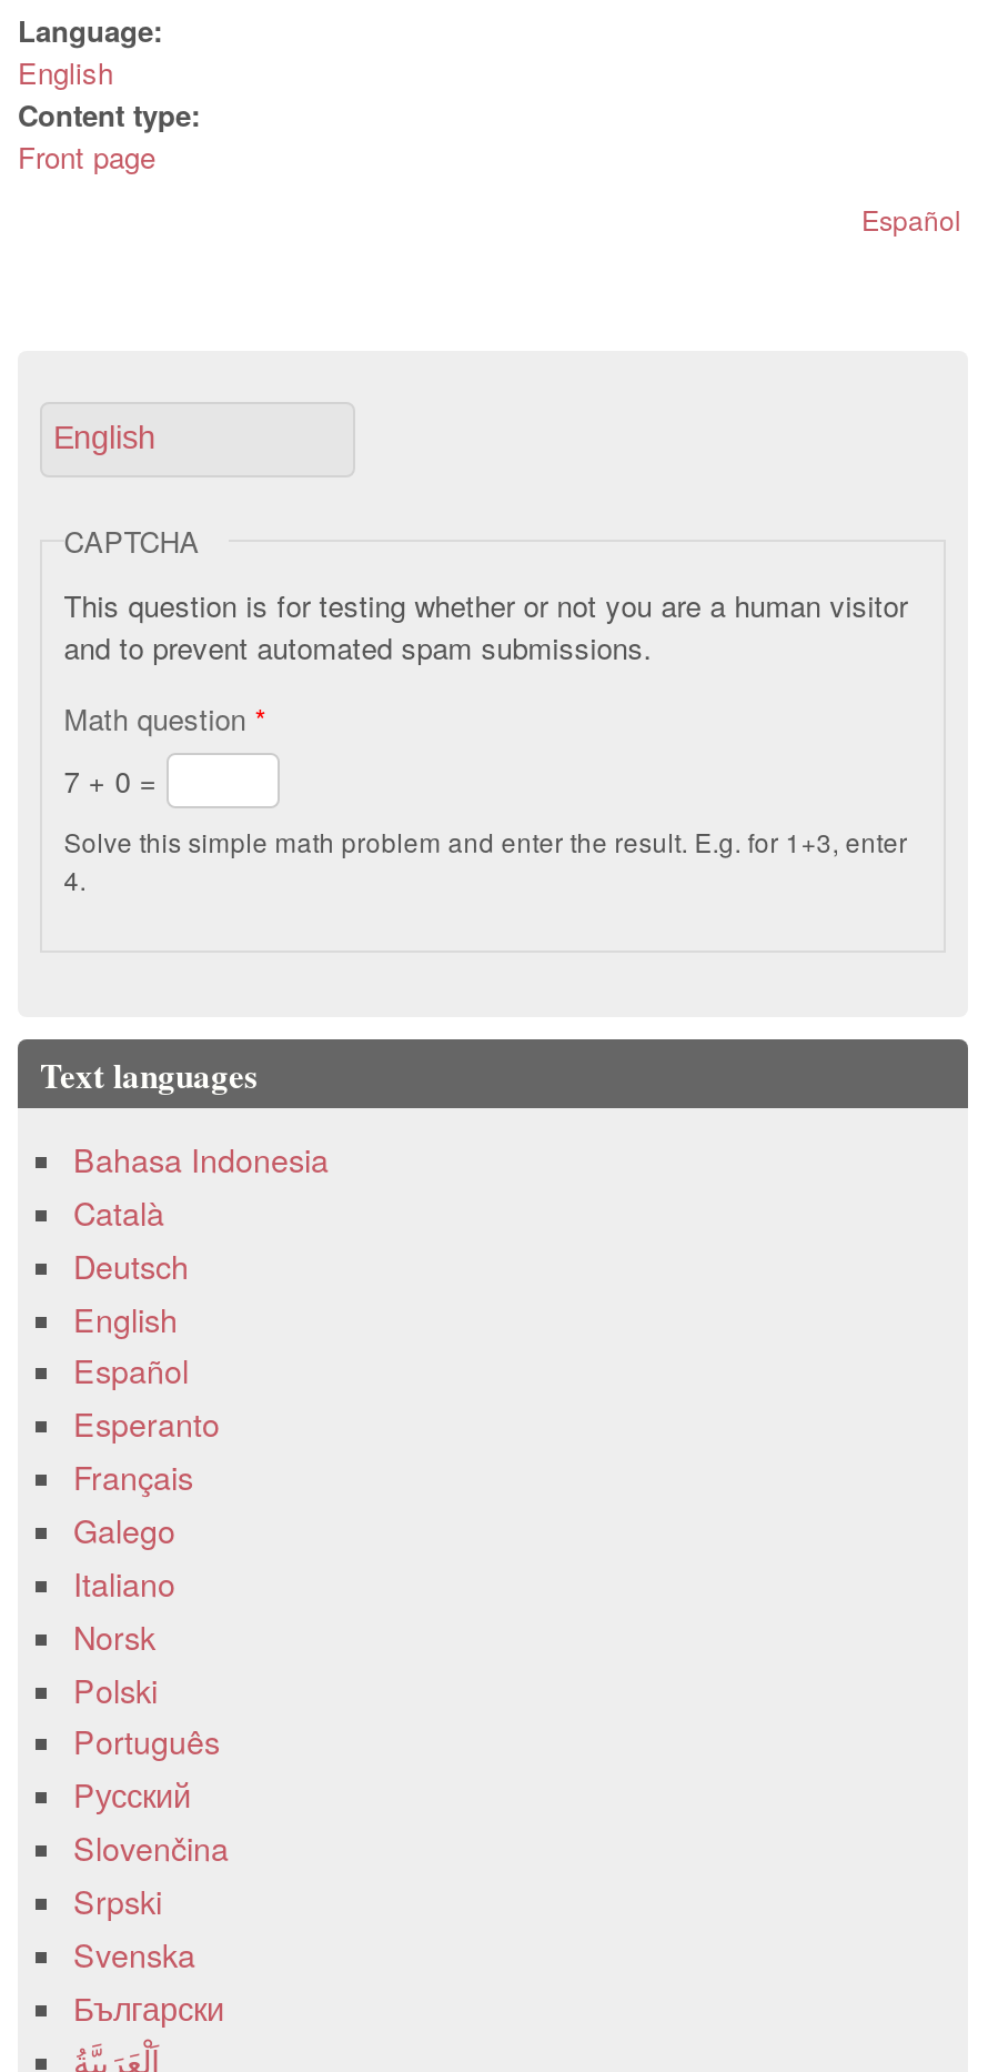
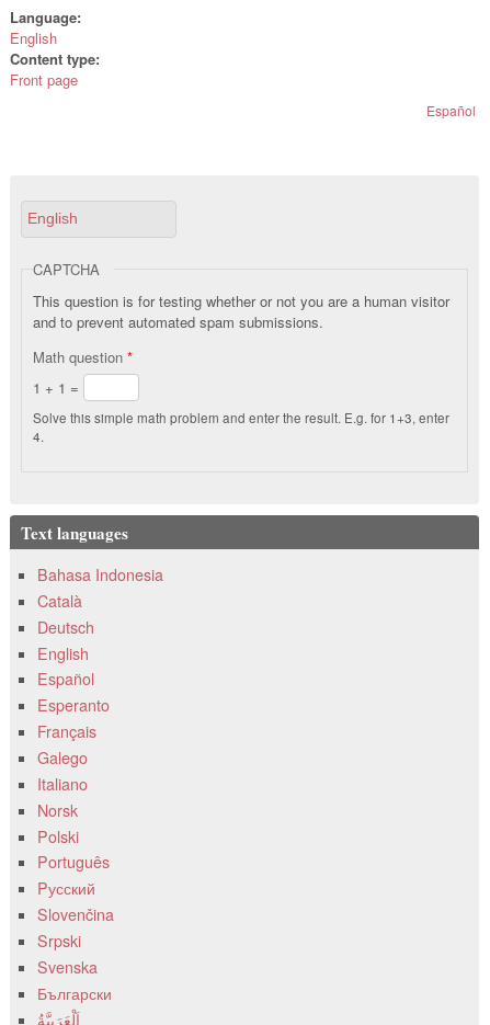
[64,760,166,803] 7 + 0 = -> [33,378,83,398] 1 + 1 =

